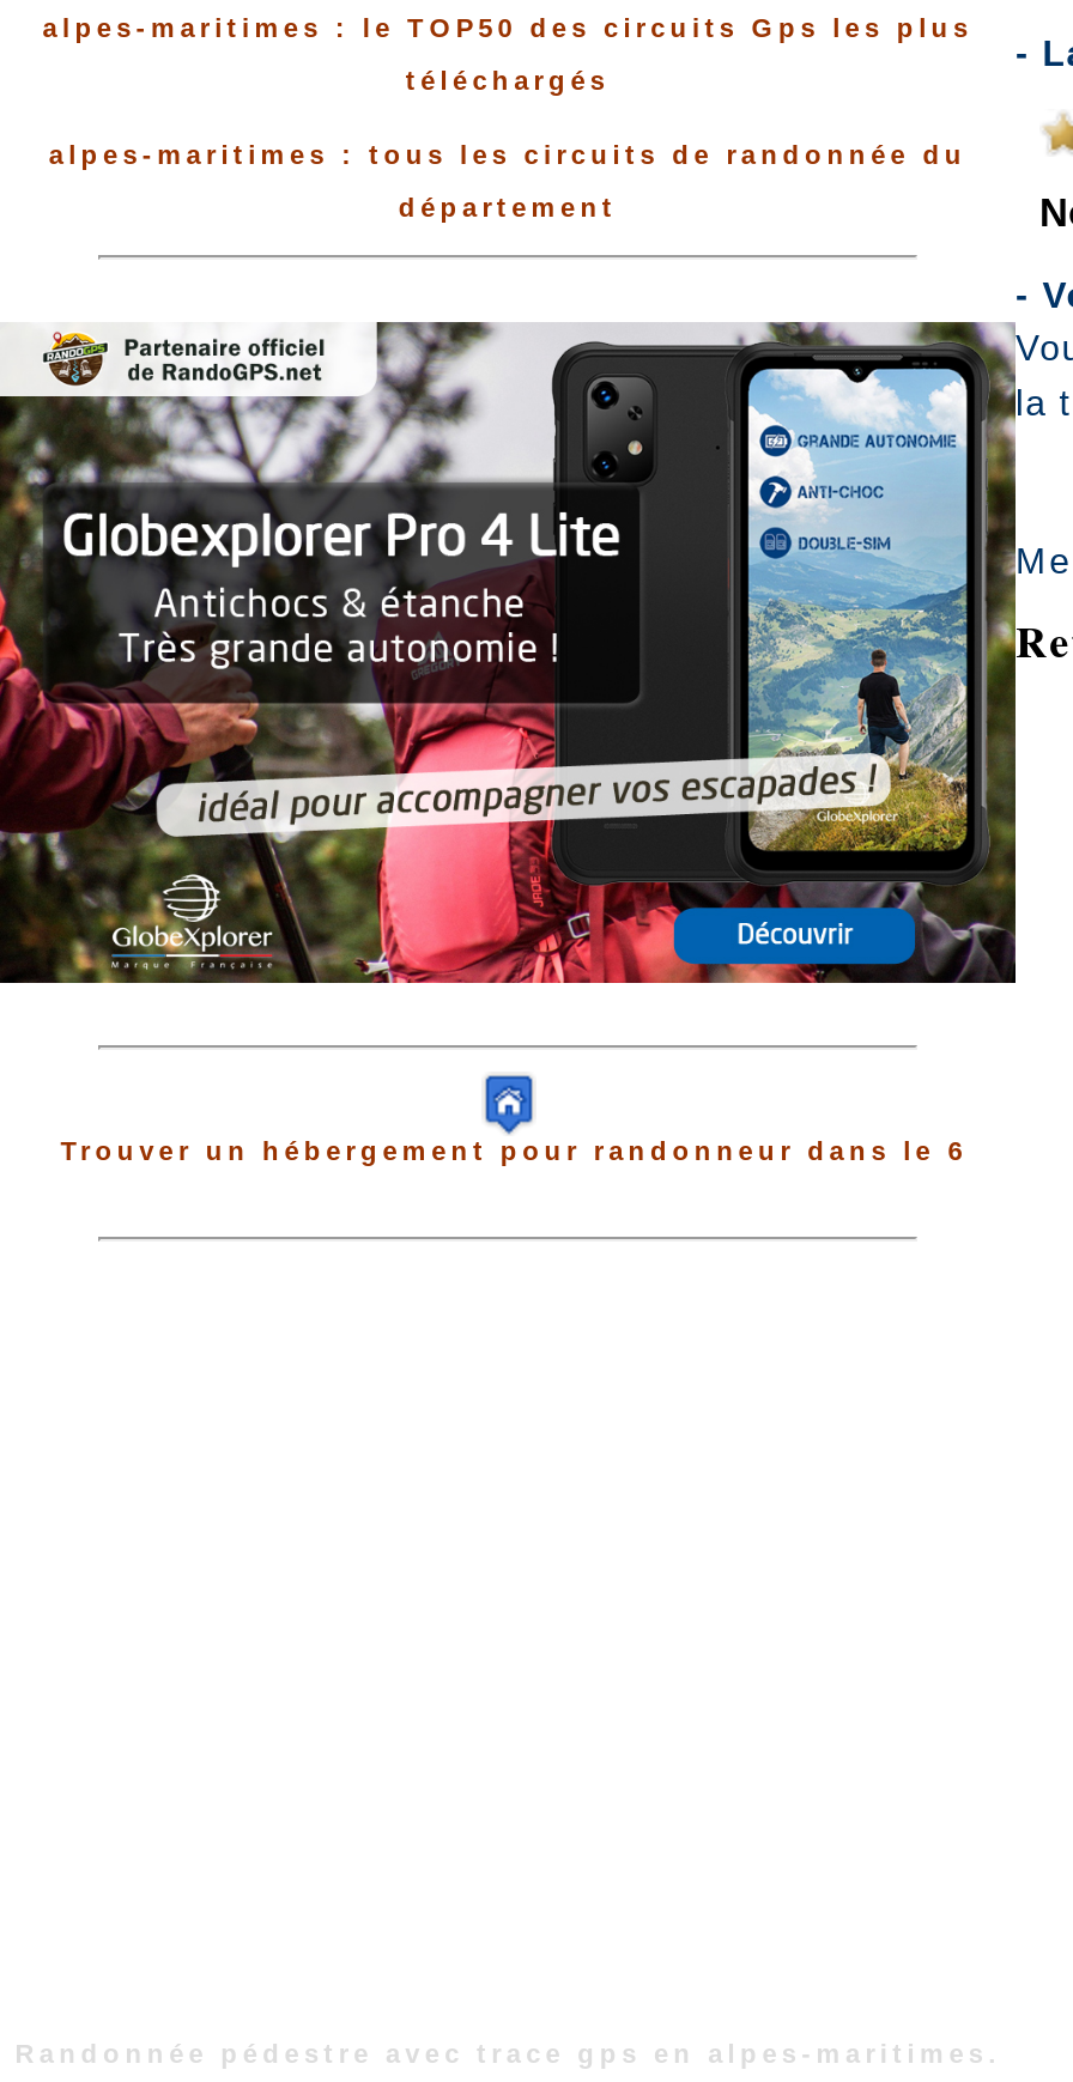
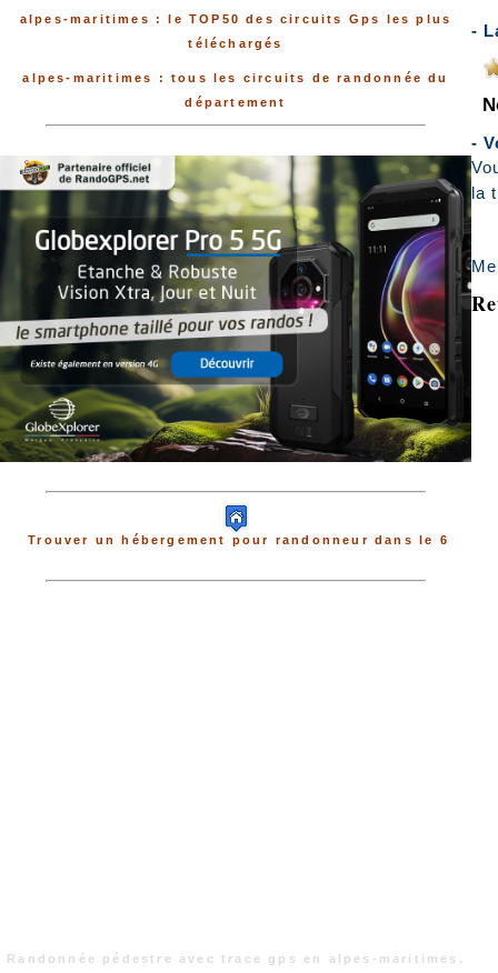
[7,320,1016,985] [image] -> [3,154,471,463] [image]

